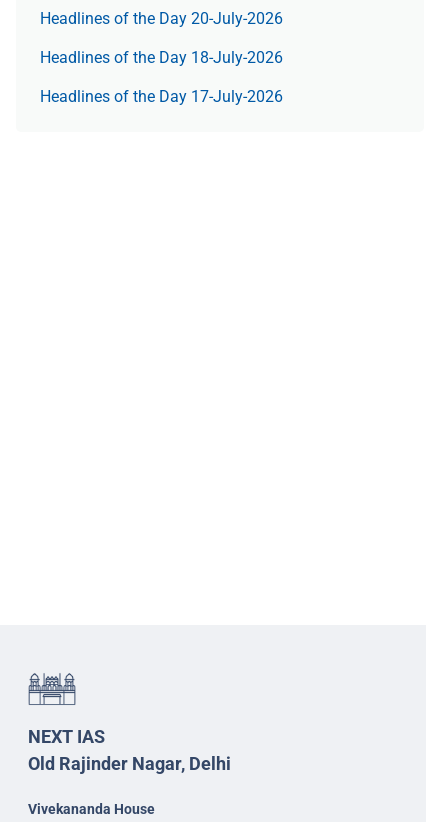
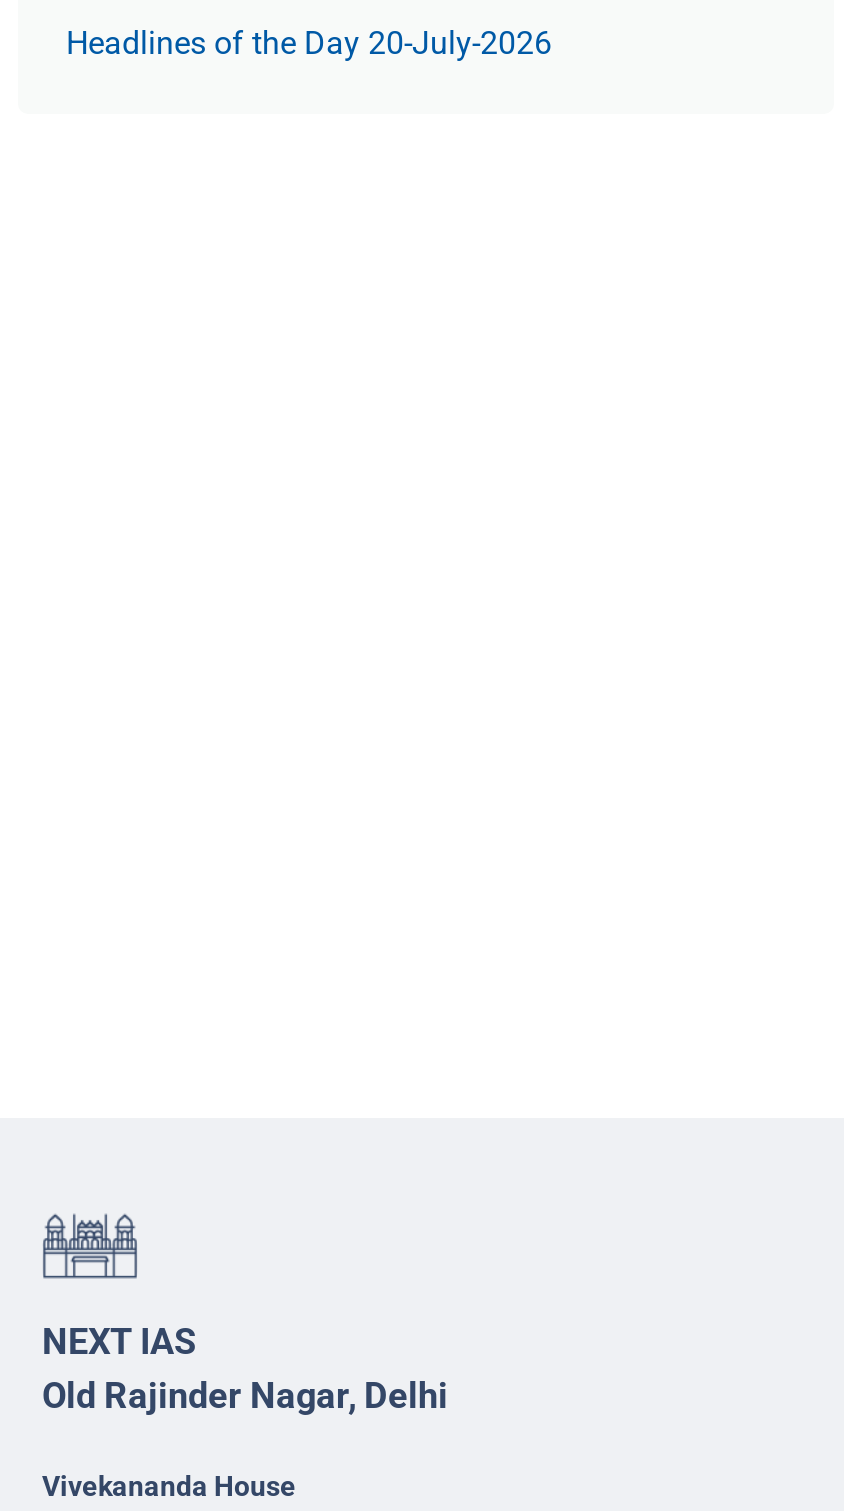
[40,48,283,106] Headlines of the Day 18-July-2026 | Headlines of the Day 17-July-2026 -> none

